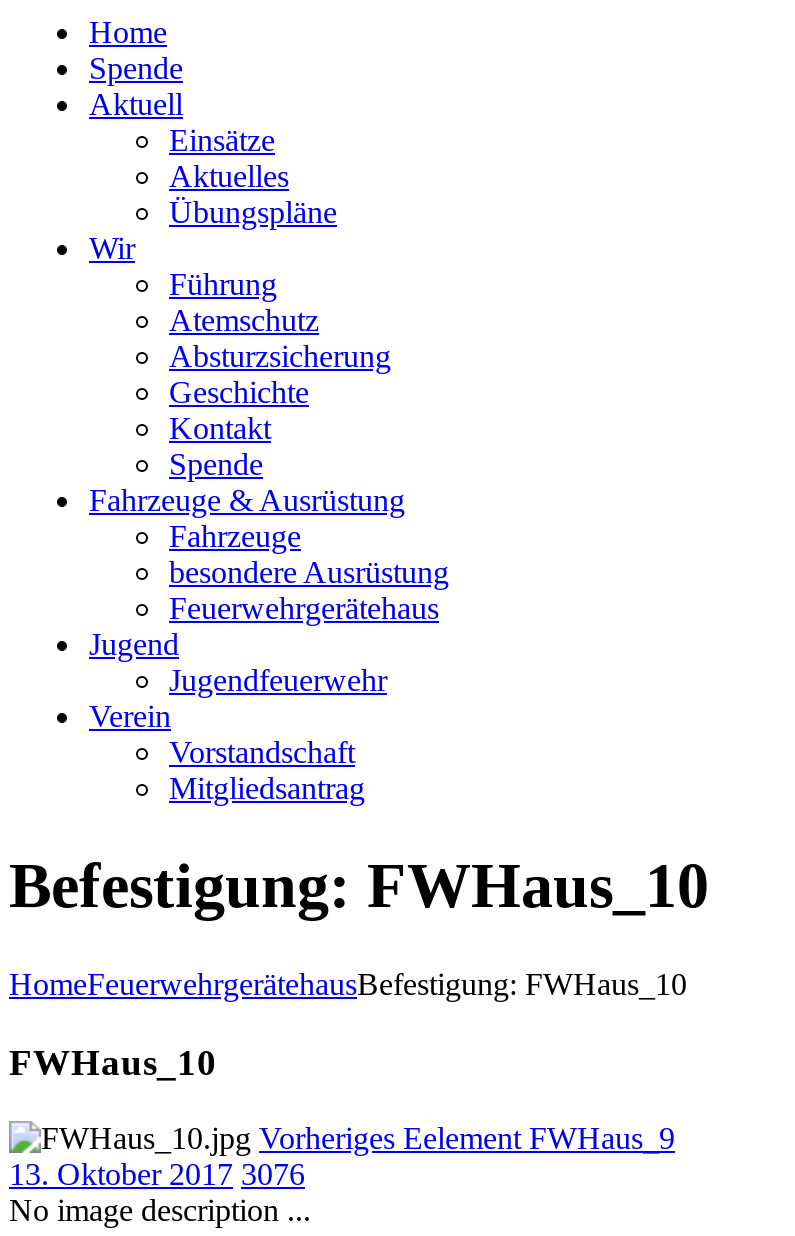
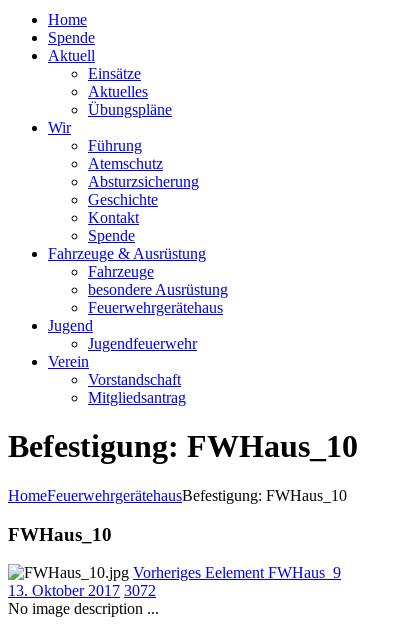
[9,1158,305,1192] 13. Oktober 2017 3076 -> [8,582,156,599] 13. Oktober 2017 3072

